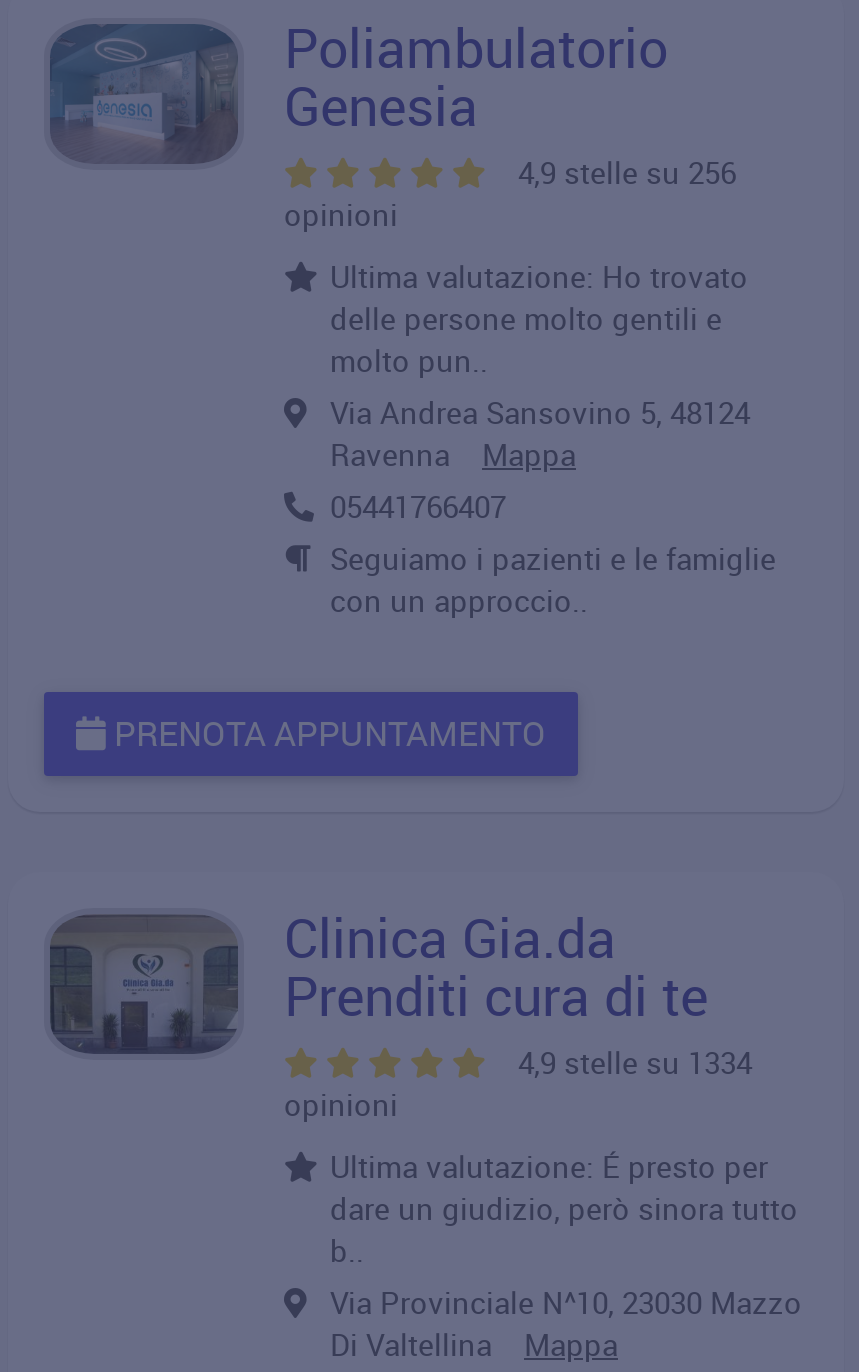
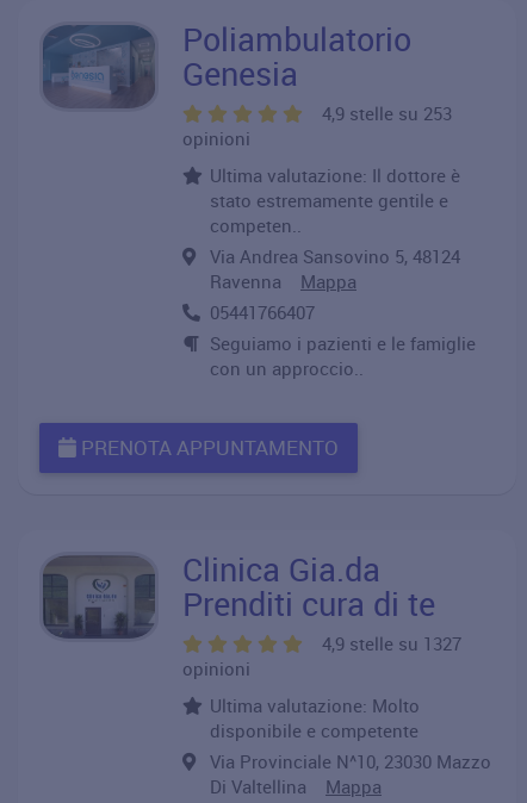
[518,152,736,192] 4,9 stelle su 256 -> [322,101,452,125] 4,9 stelle su 253
[330,256,748,380] Ultima valutazione: Ho trovato | delle persone molto gentili e | molto pun.. -> [210,163,460,237] Ultima valutazione: Il dottore è | stato estremamente gentile e | competen..
[518,1042,752,1082] 4,9 stelle su 1334 -> [322,631,461,655] 4,9 stelle su 1327
[330,1146,798,1270] Ultima valutazione: É presto per | dare un giudizio, però sinora tutto | b.. -> [210,693,420,742] Ultima valutazione: Molto | disponibile e competente

